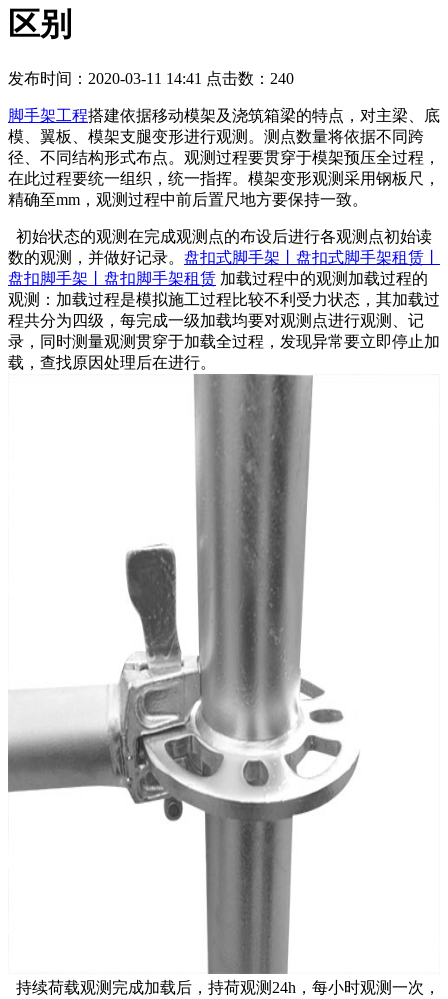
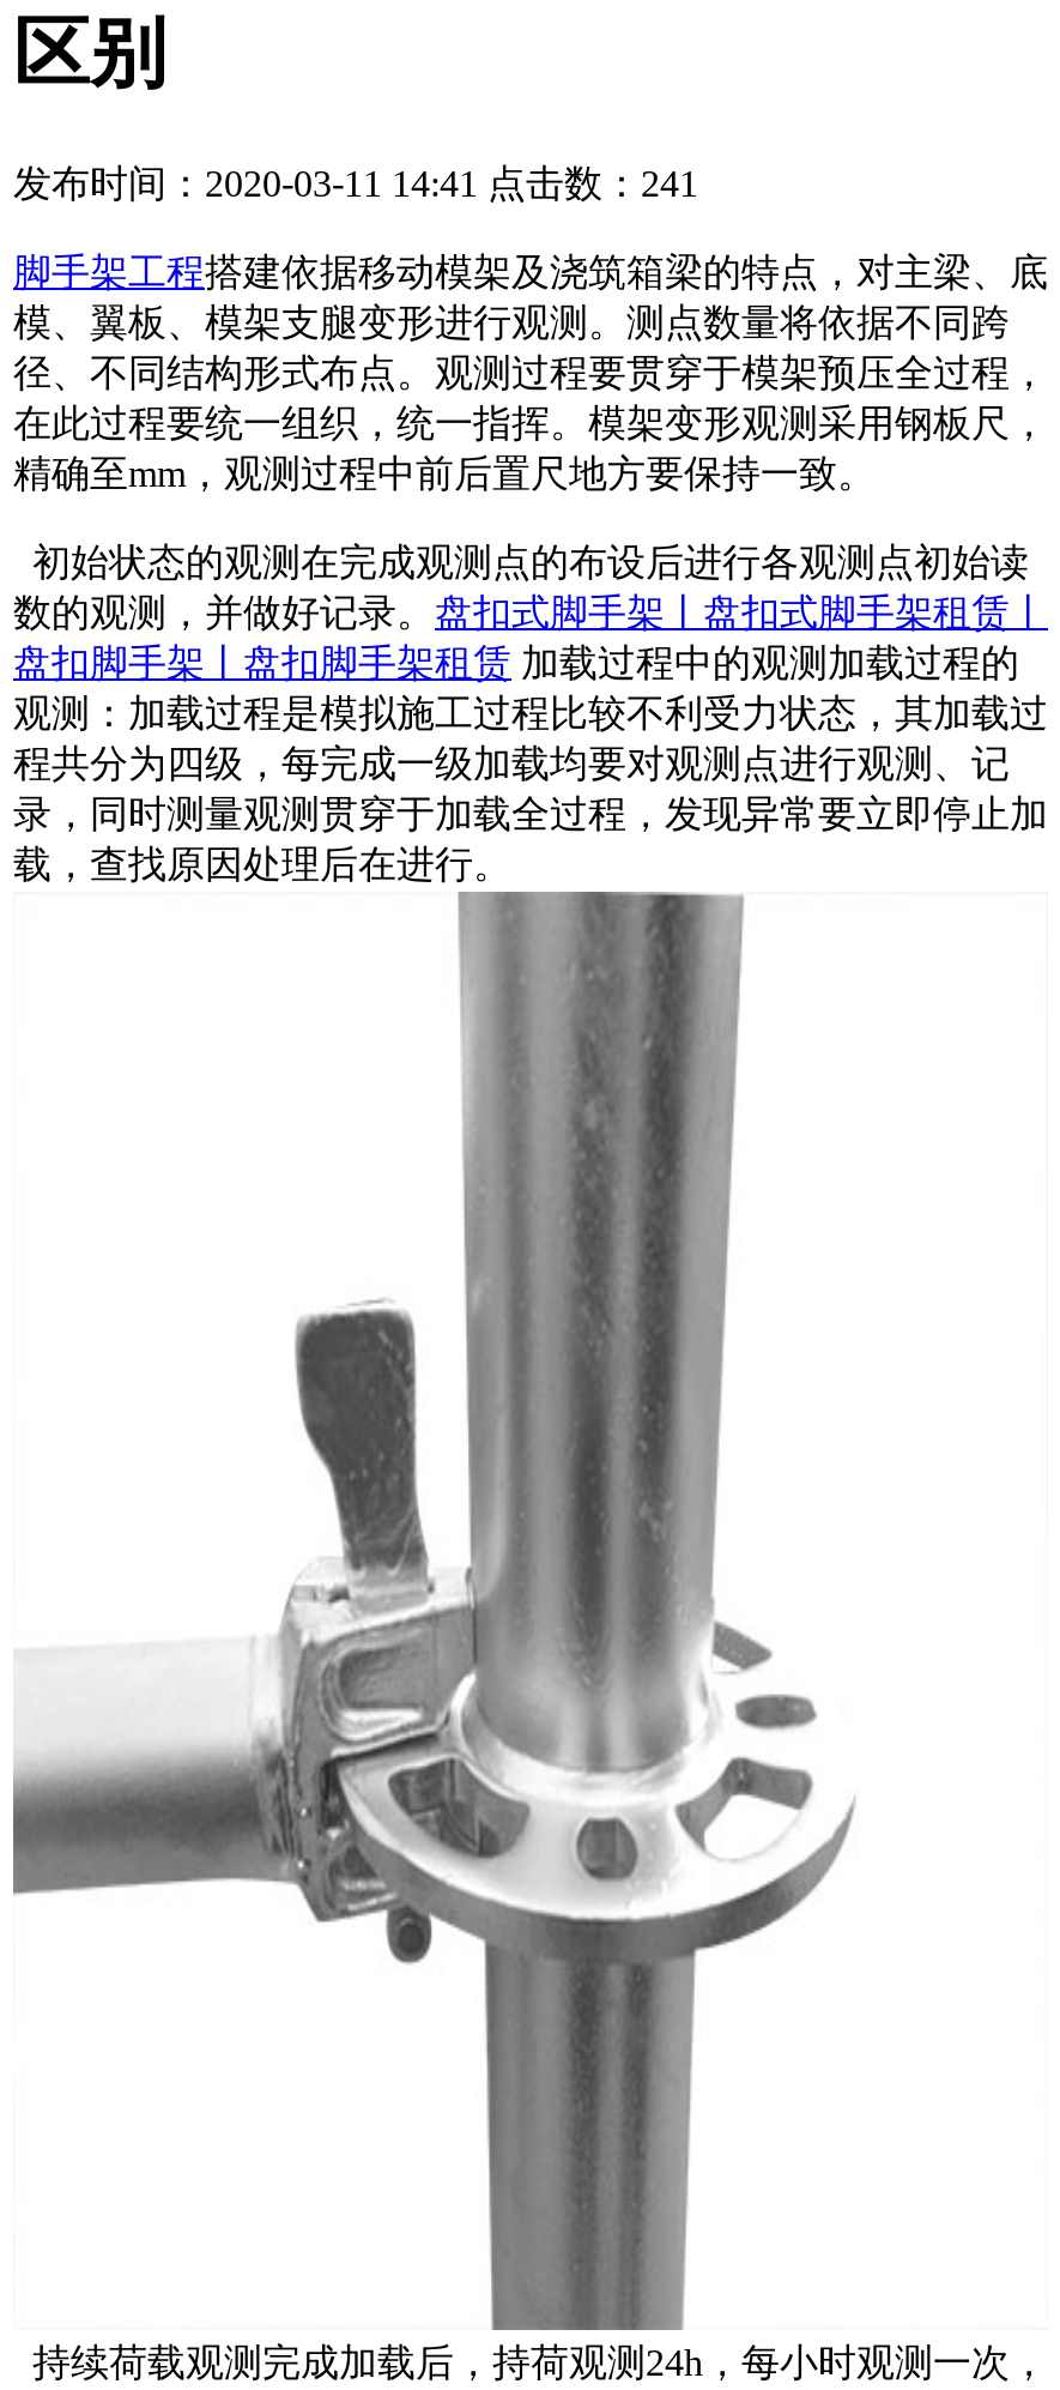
[8,70,294,87] 发布时间：2020-03-11 14:41 点击数：240 -> [13,163,698,204] 发布时间：2020-03-11 14:41 点击数：241

